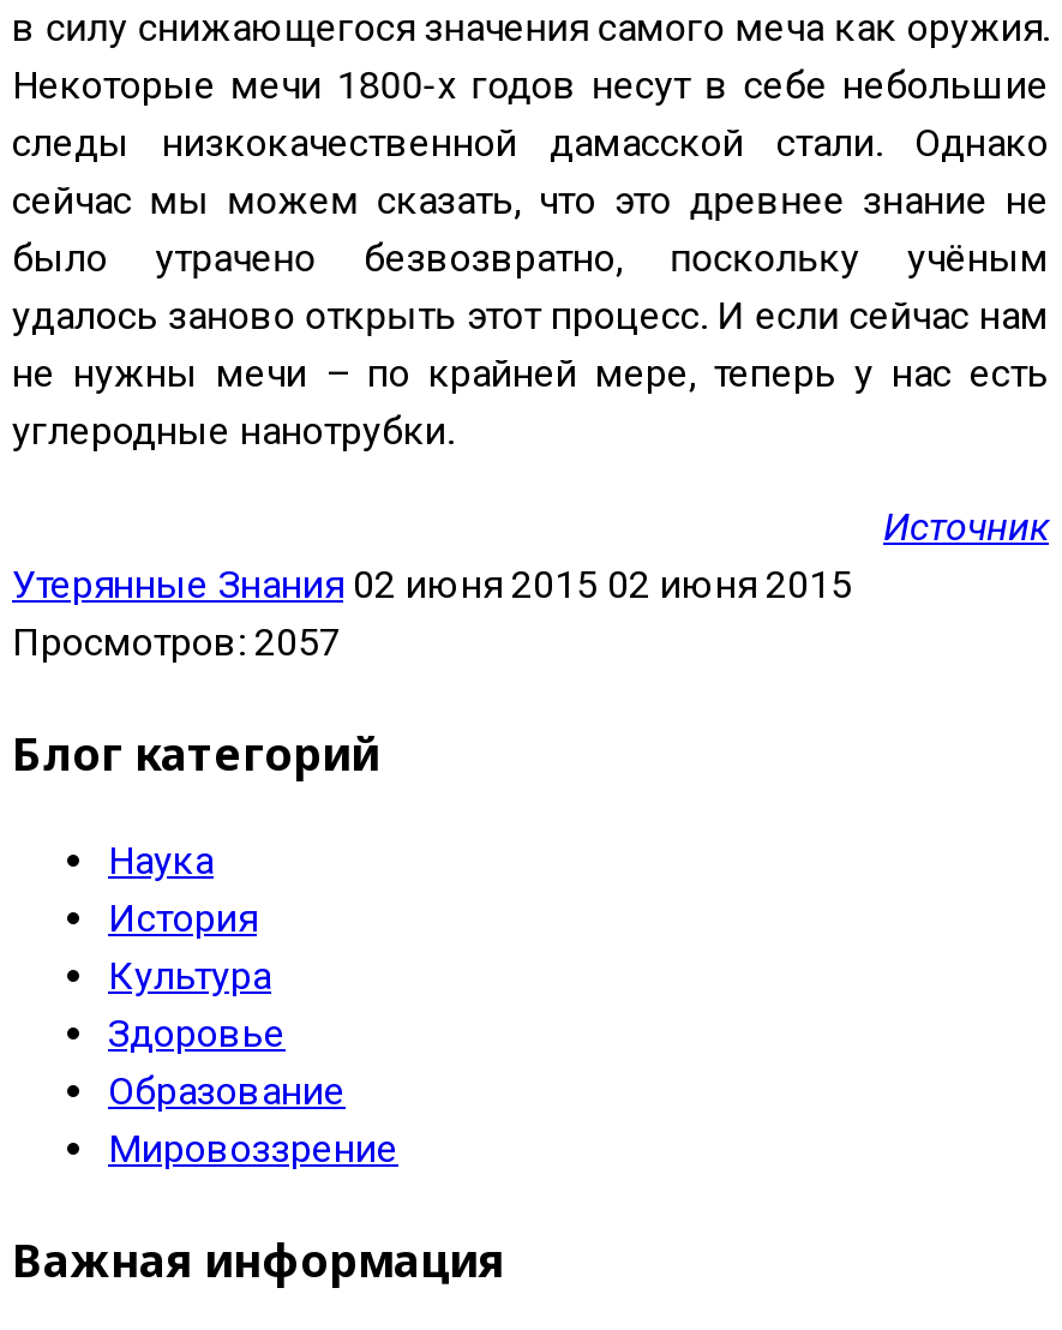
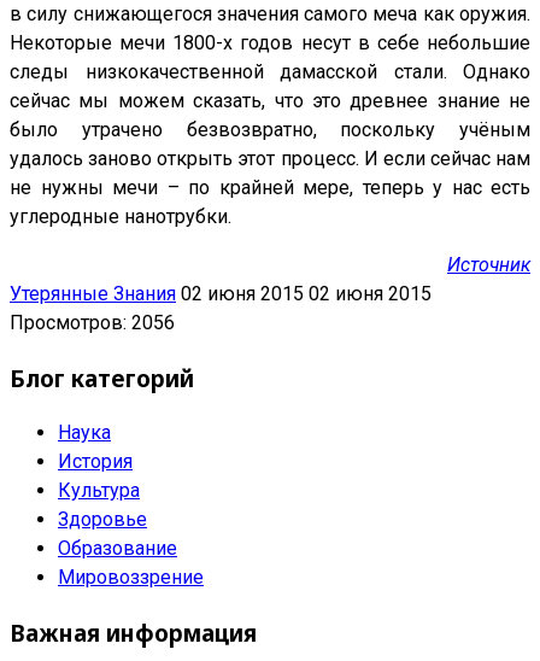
[12,621,341,666] Просмотров: 2057 -> [10,312,175,335] Просмотров: 2056

